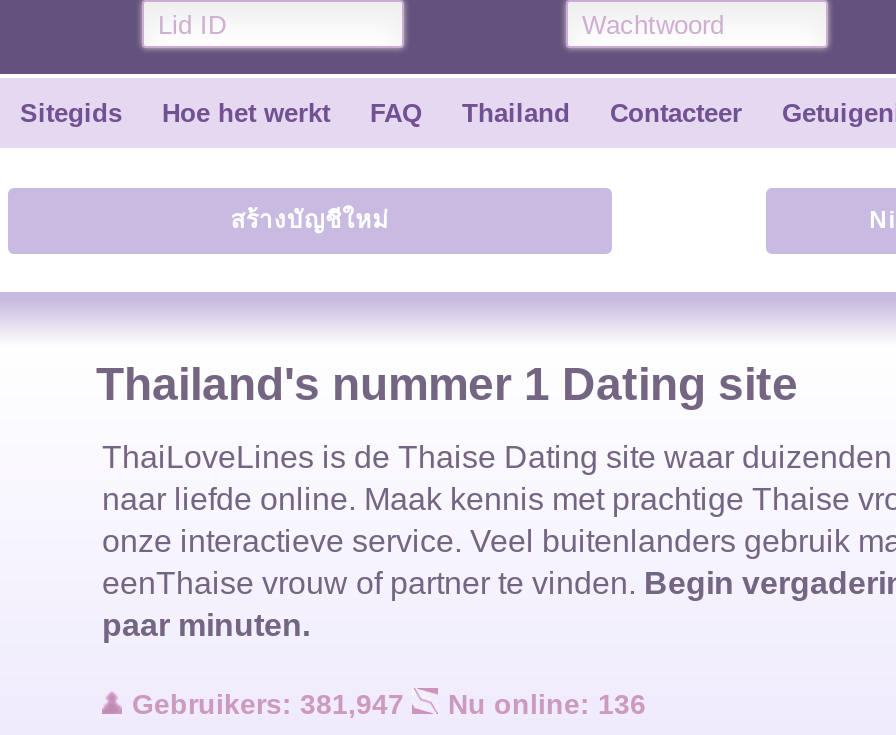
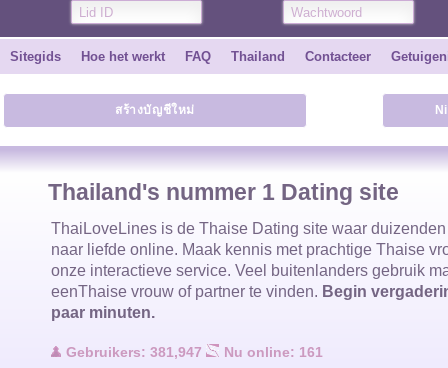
[132,688,646,720] Gebruikers: 381,947 Nu online: 136 -> [66,344,323,360] Gebruikers: 381,947 Nu online: 161

